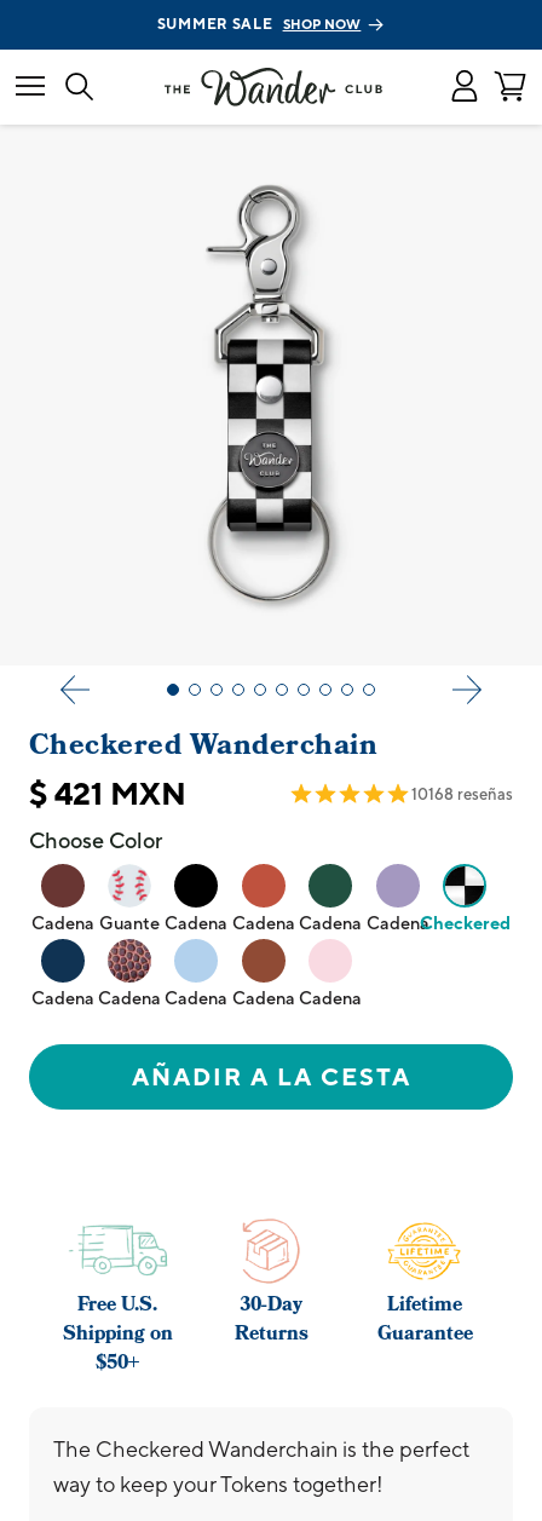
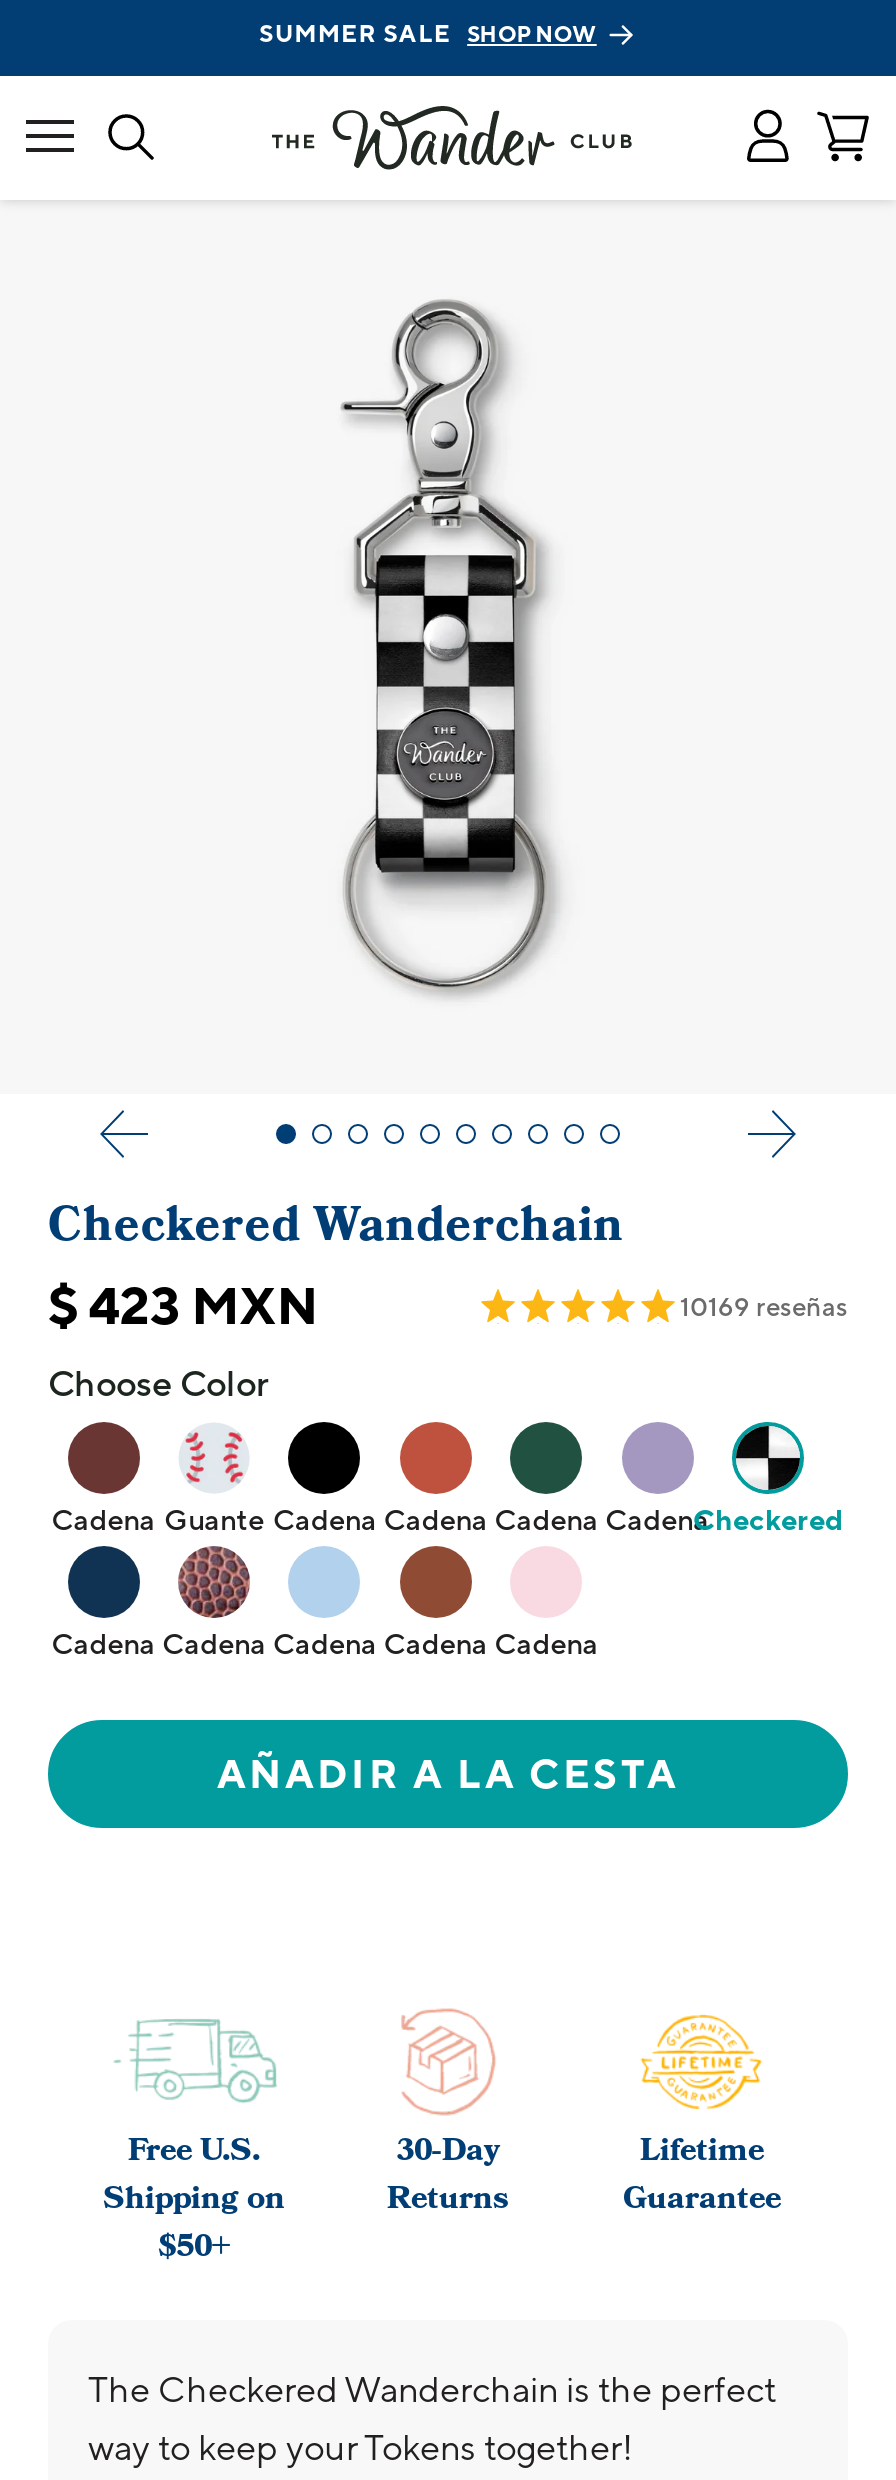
[29,774,187,812] $ 421 MXN -> [48,1274,319,1336] $ 423 MXN
[411,785,513,803] 10168 reseñas -> [680,1291,848,1321] 10169 reseñas

